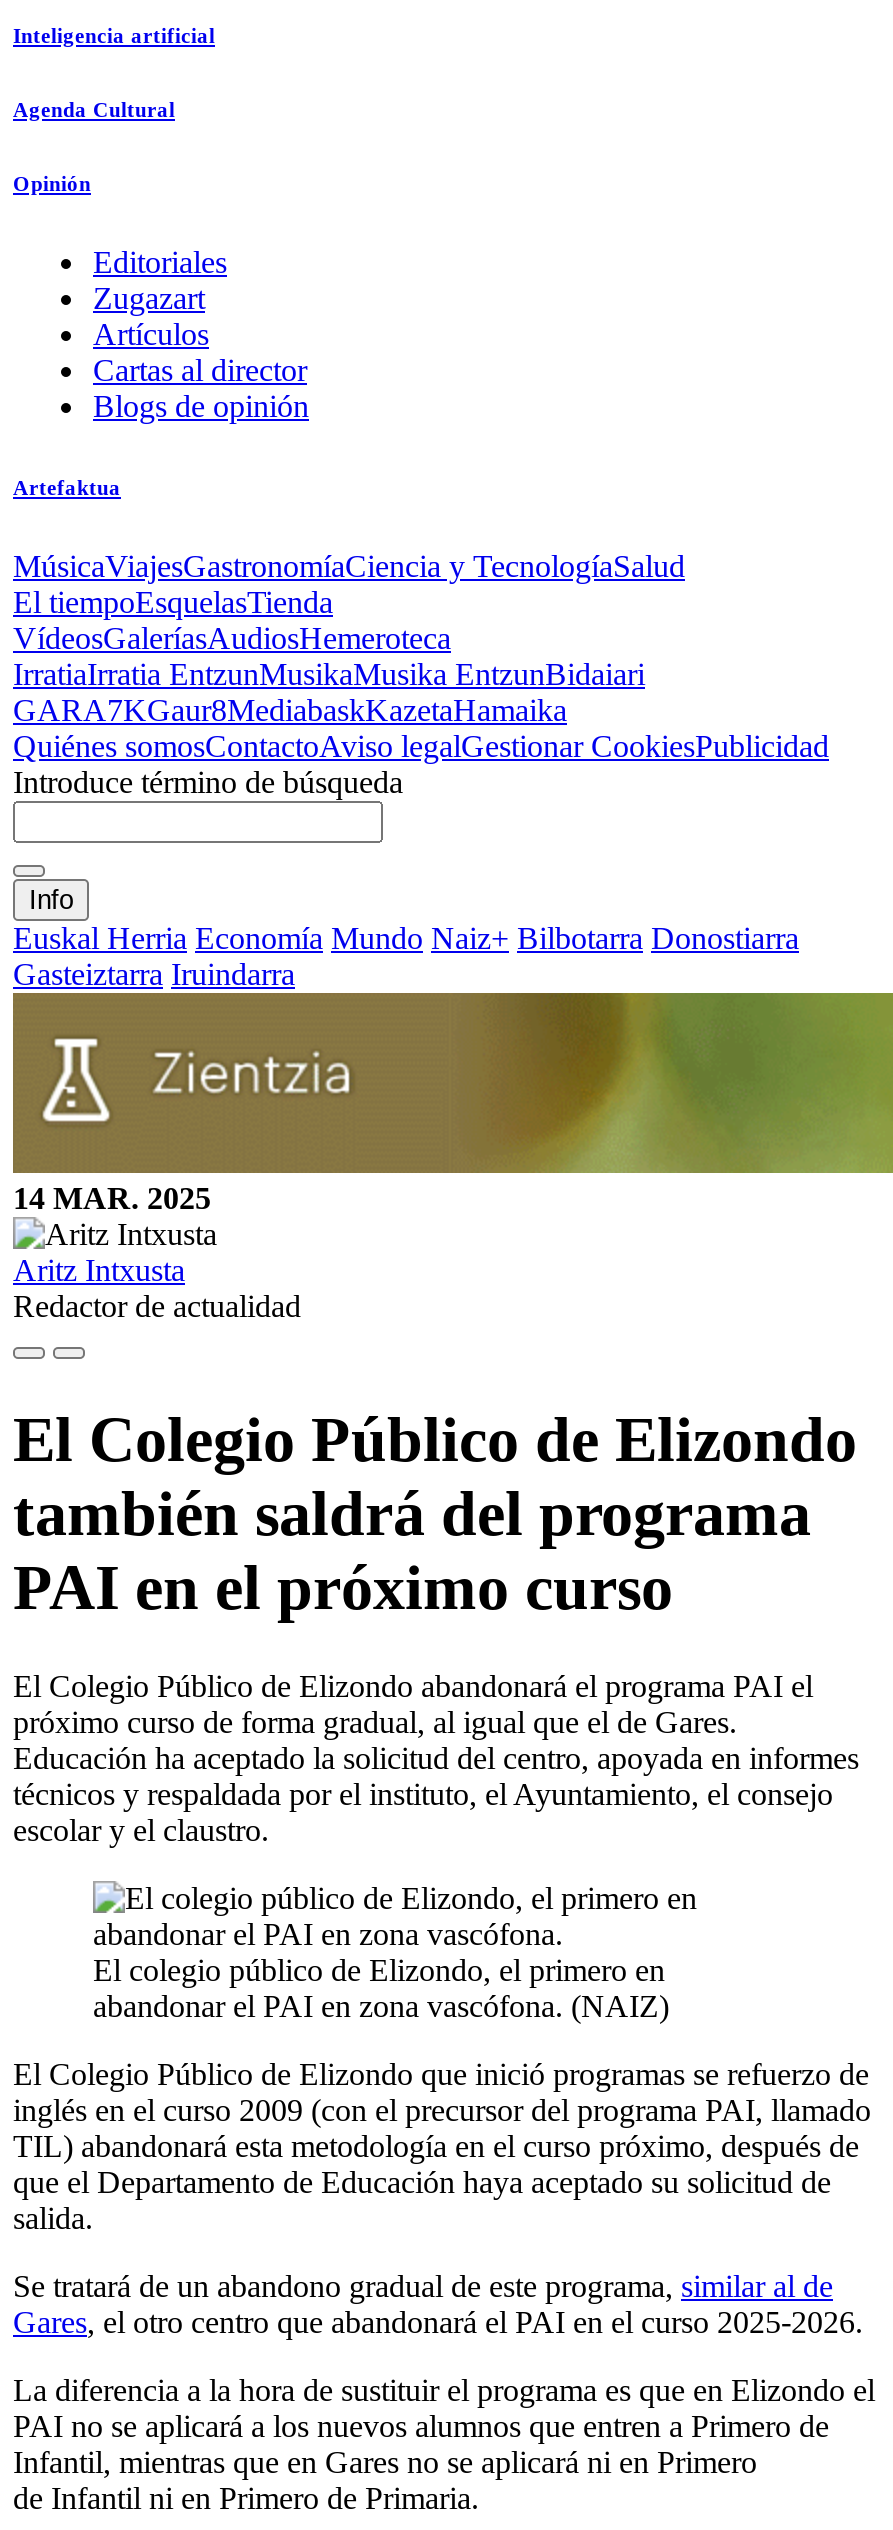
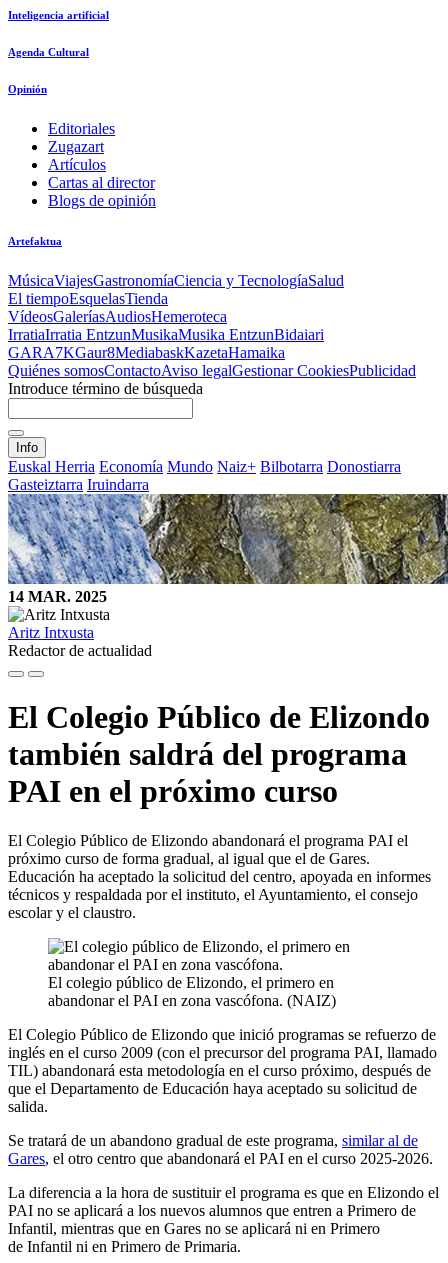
[11,991,887,1175] [image] -> [7,493,445,585] [image]

